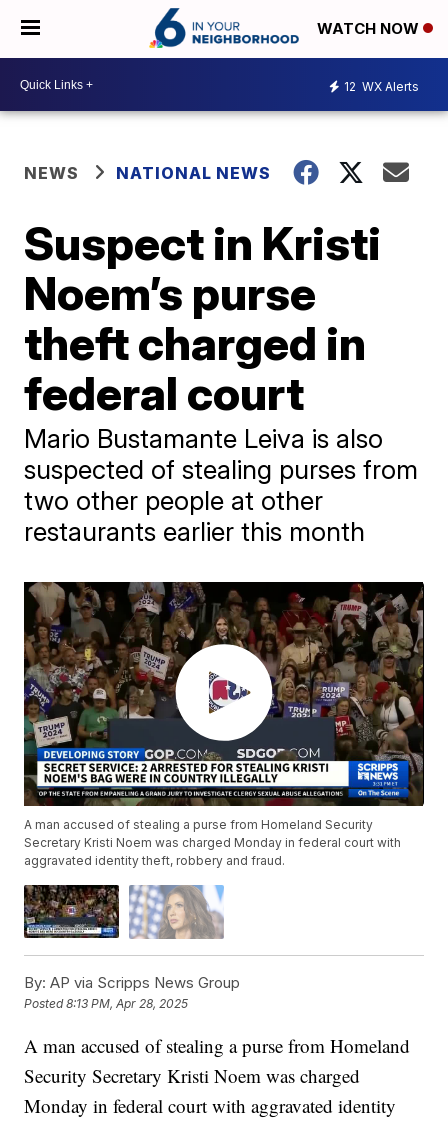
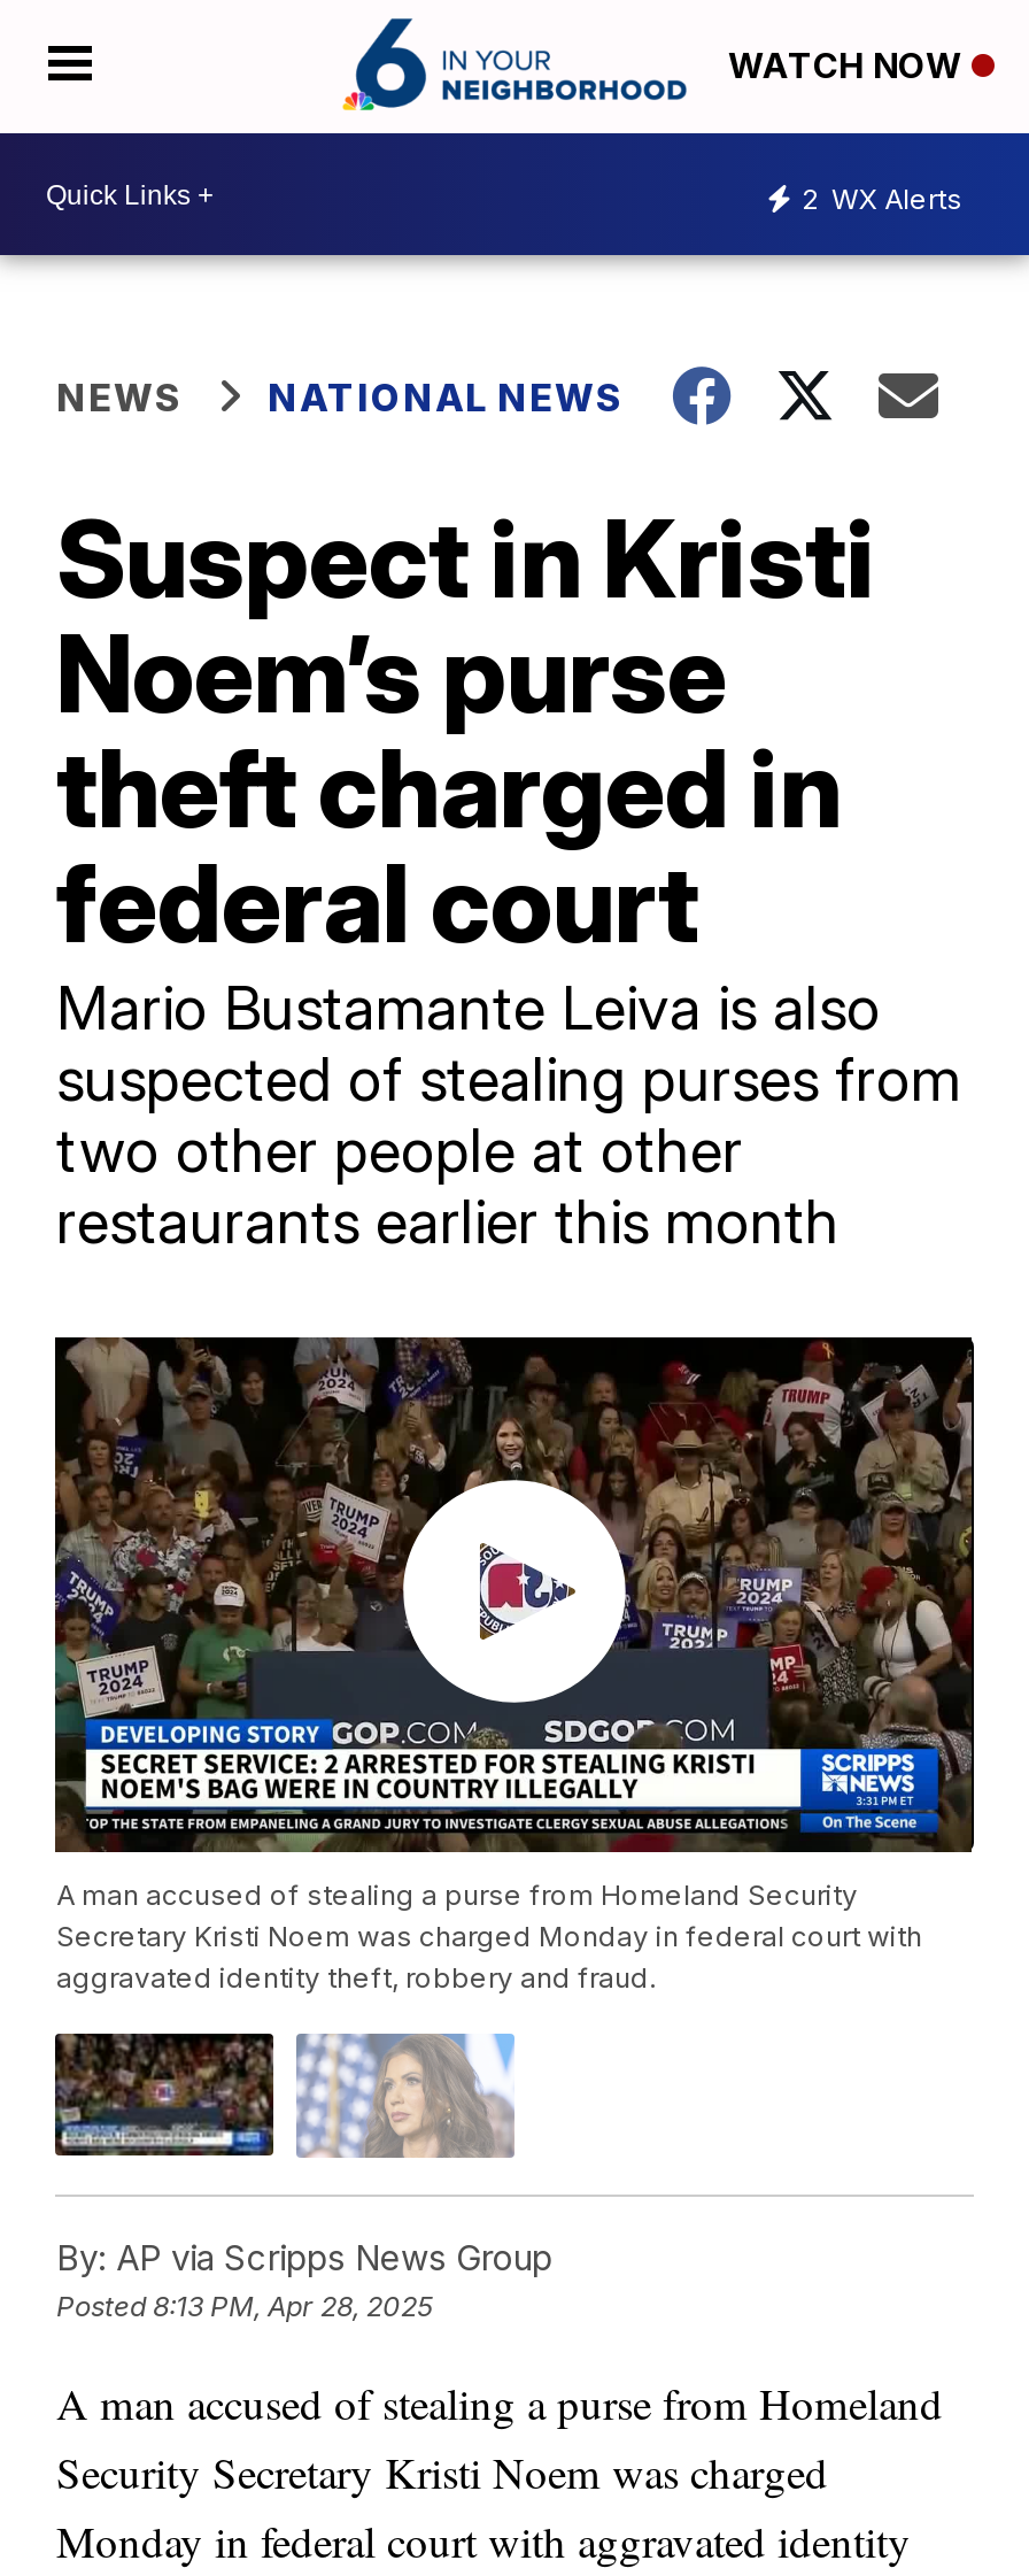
[344,78,419,93] 12 WX Alerts -> [802,180,962,215] 2 WX Alerts

